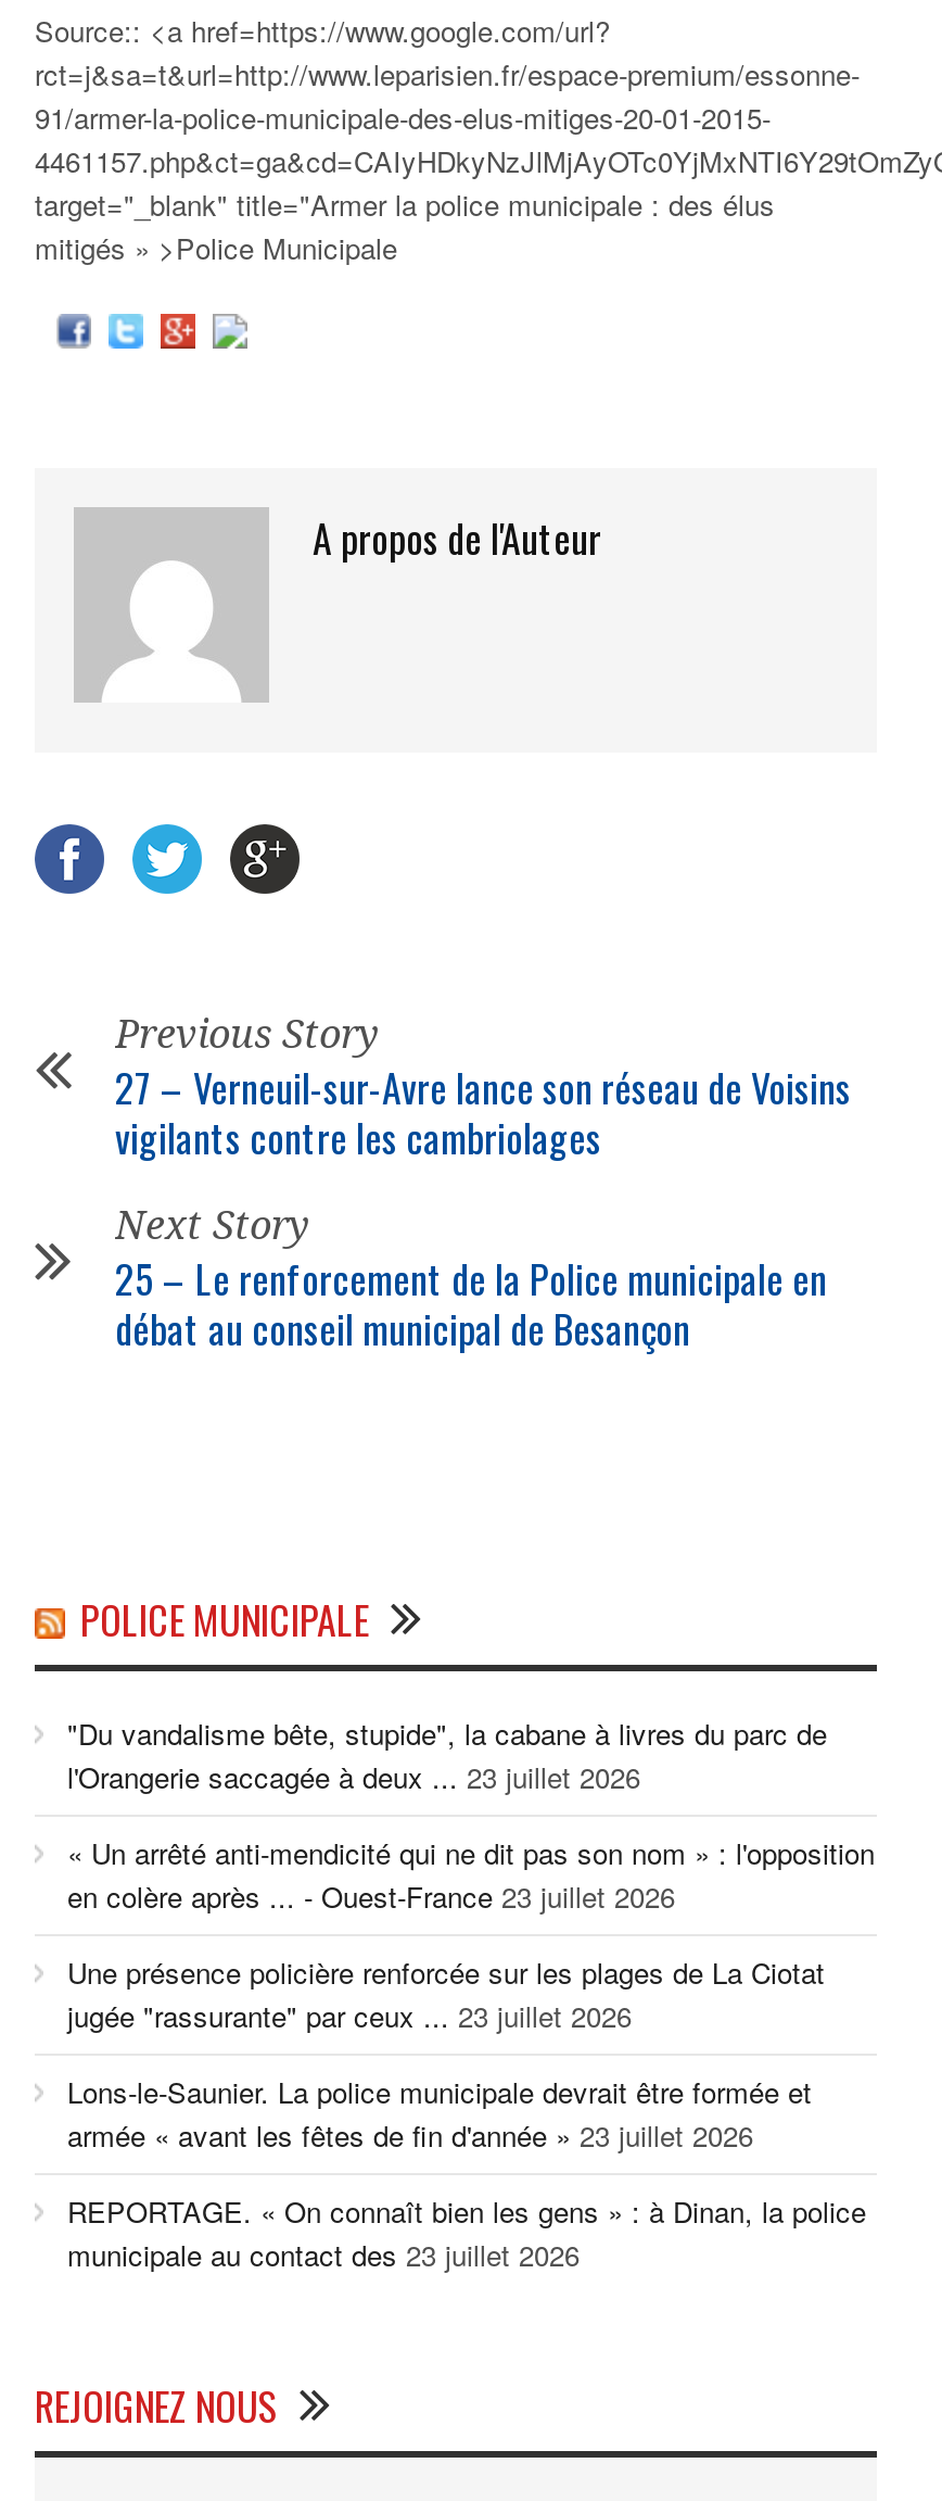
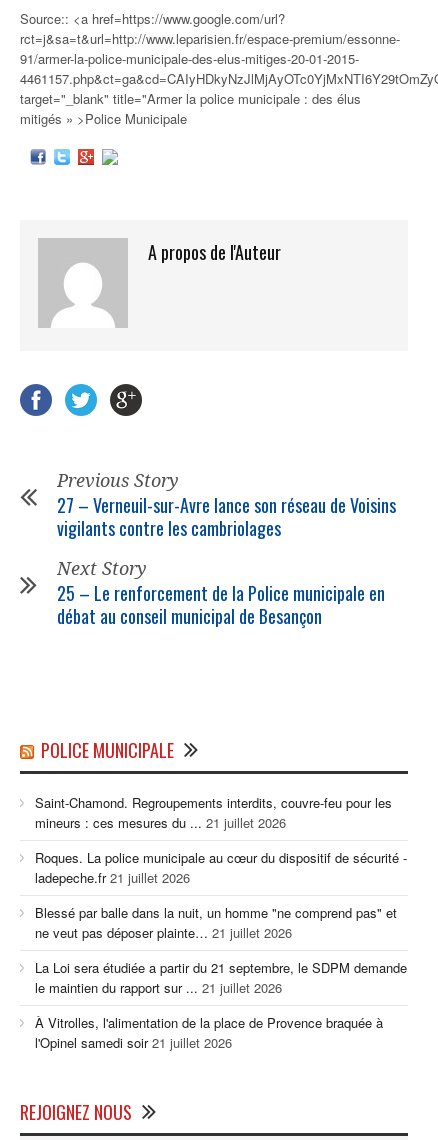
[67,1713,827,1798] "Du vandalisme bête, stupide", la cabane à livres du parc de | l'Orangerie saccagée à deux ... 23 juillet 2026 -> [35,793,392,832] Saint-Chamond. Regroupements interdits, couvre-feu pour les | mineurs : ces mesures du ... 21 juillet 2026
[67,1832,875,1917] « Un arrêté anti-mendicité qui ne dit pas son nom » : l'opposition | en colère après ... - Ouest-France 23 juillet 2026 -> [35,848,407,887] Roques. La police municipale au cœur du dispositif de sécurité - | ladepeche.fr 21 juillet 2026
[67,1952,825,2037] Une présence policière renforcée sur les plages de La Ciotat | jugée "rassurante" par ceux ... 23 juillet 2026 -> [35,903,397,942] Blessé par balle dans la nuit, un homme "ne comprend pas" et | ne veut pas déposer plainte… 21 juillet 2026
[67,2071,812,2156] Lons-le-Saunier. La police municipale devrait être formée et | armée « avant les fêtes de fin d'année » 23 juillet 2026 -> [35,958,407,997] La Loi sera étudiée a partir du 21 septembre, le SDPM demande | le maintien du rapport sur ... 21 juillet 2026
[67,2191,866,2276] REPORTAGE. « On connaît bien les gens » : à Dinan, la police | municipale au contact des 23 juillet 2026 -> [35,1013,383,1052] À Vitrolles, l'alimentation de la place de Provence braquée à | l'Opinel samedi soir 21 juillet 2026

